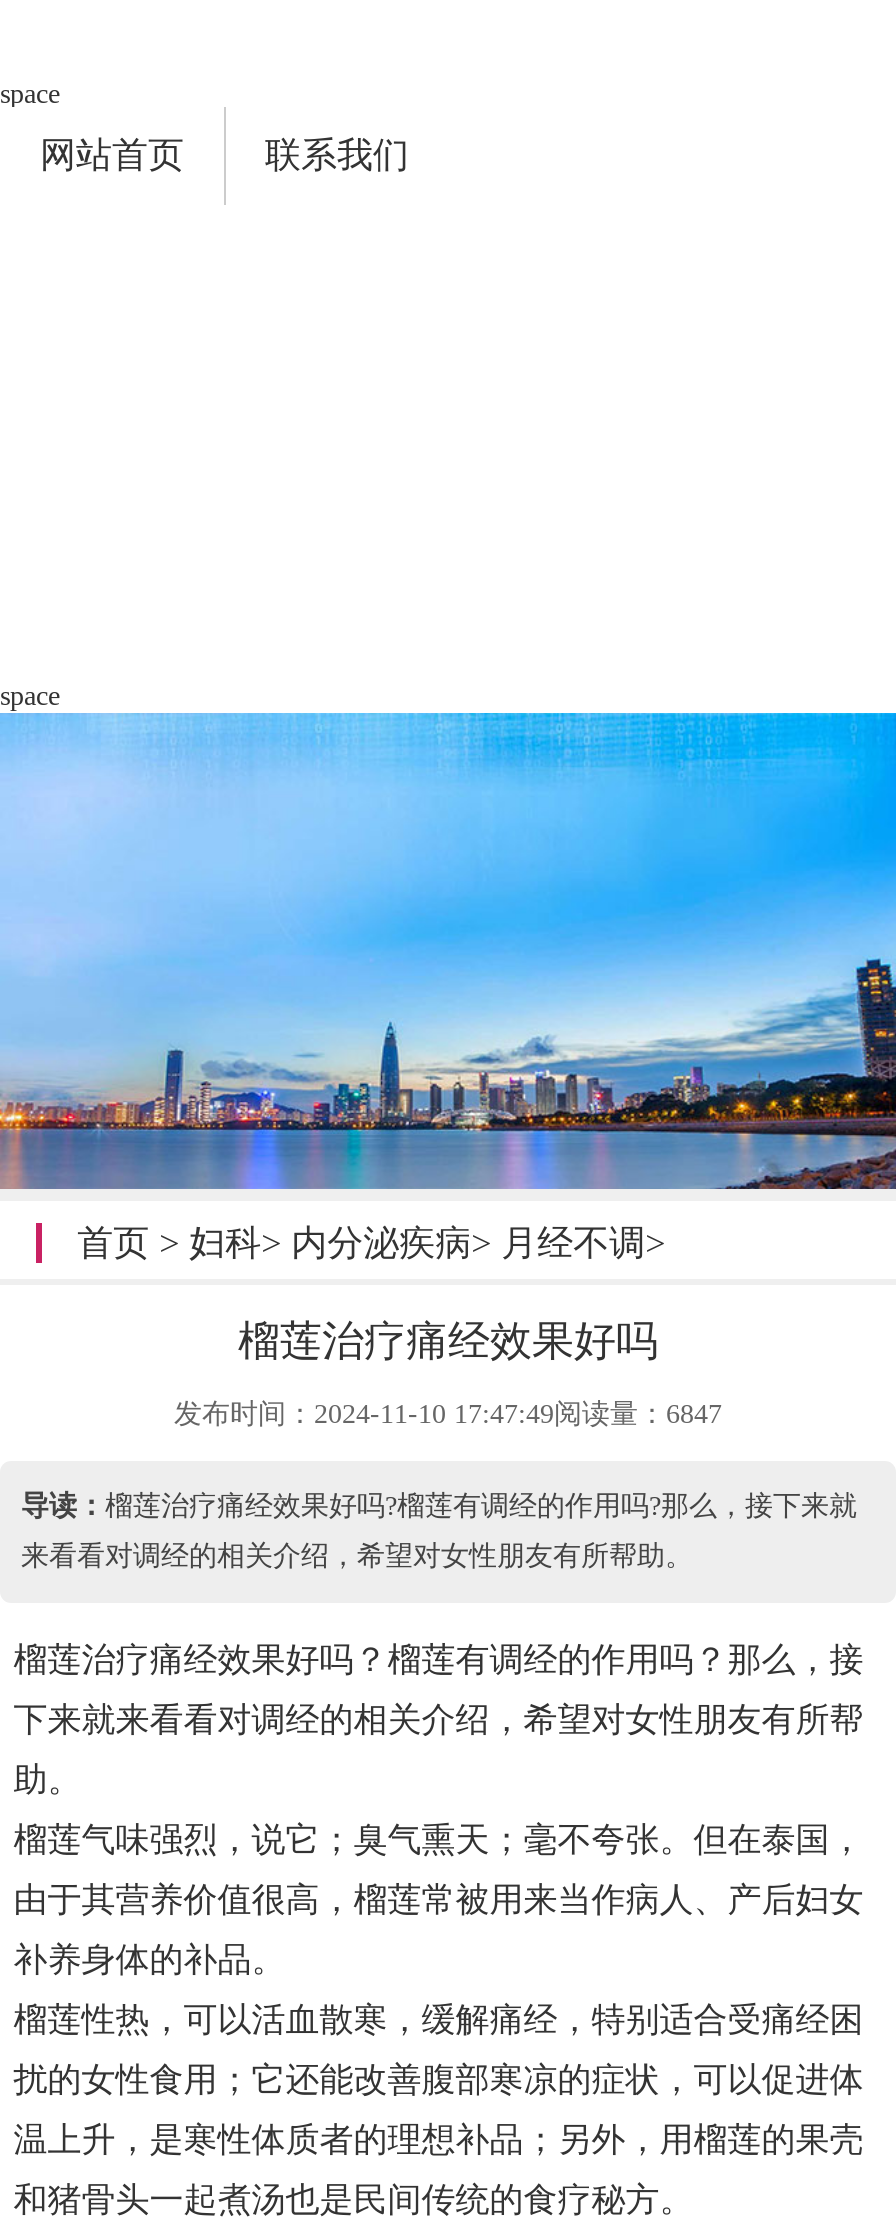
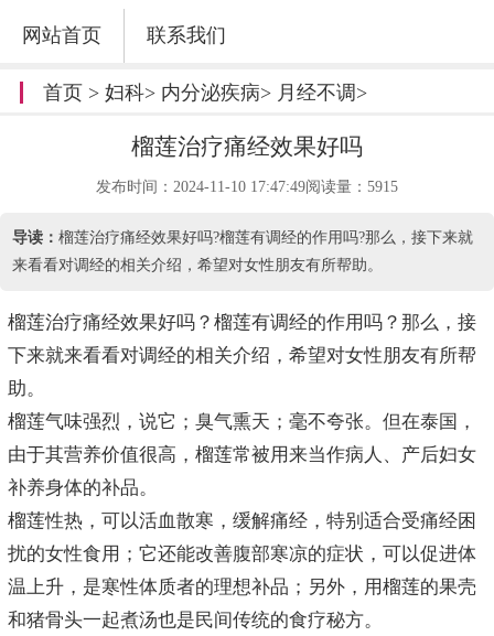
[0,79,60,109] space -> none
[0,681,60,711] space -> none
[6,711,890,1191] [image] -> none
[174,1398,722,1428] 发布时间：2024-11-10 17:47:49阅读量：6847 -> [96,178,398,195] 发布时间：2024-11-10 17:47:49阅读量：5915

